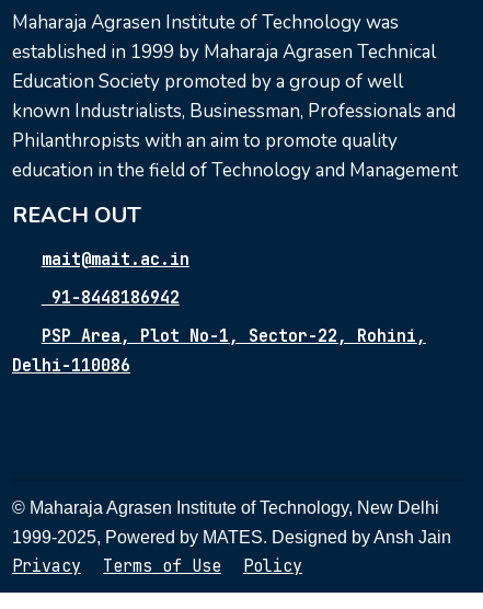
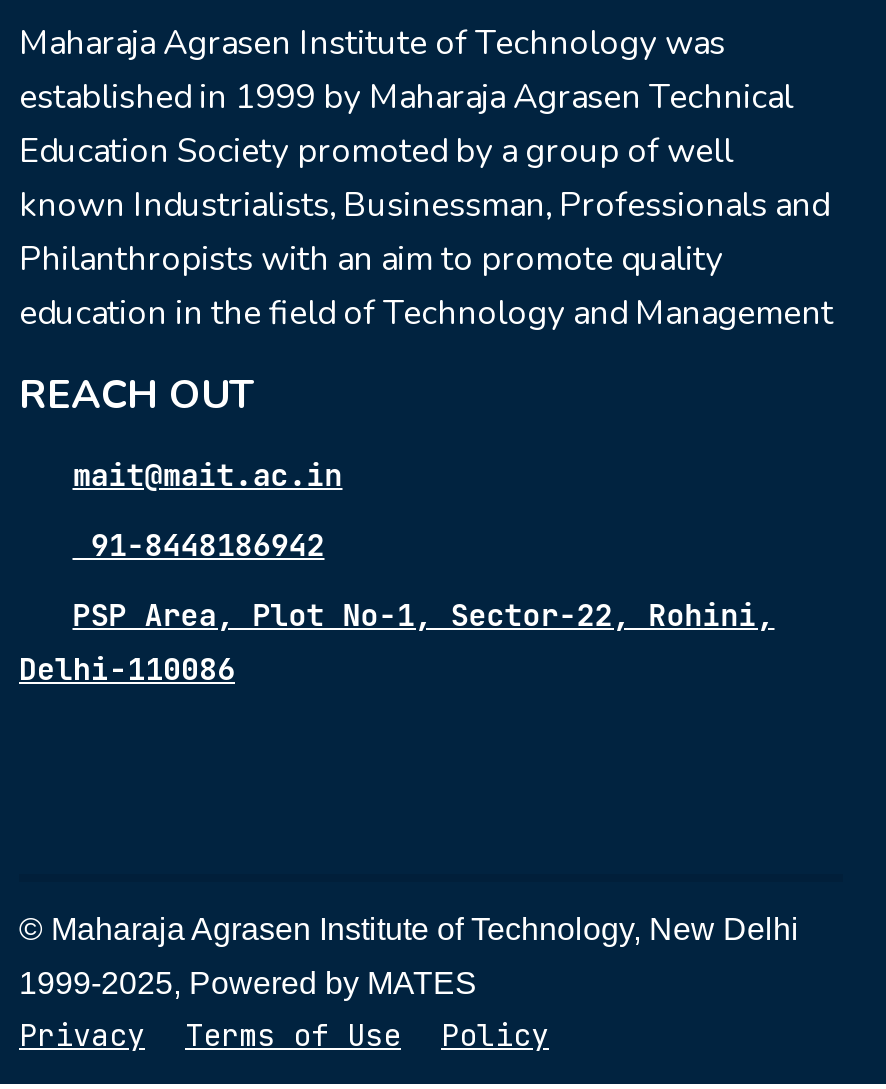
[12,528,451,547] 1999-2025, Powered by MATES. Designed by Ansh Jain -> [19,966,477,1000] 1999-2025, Powered by MATES

